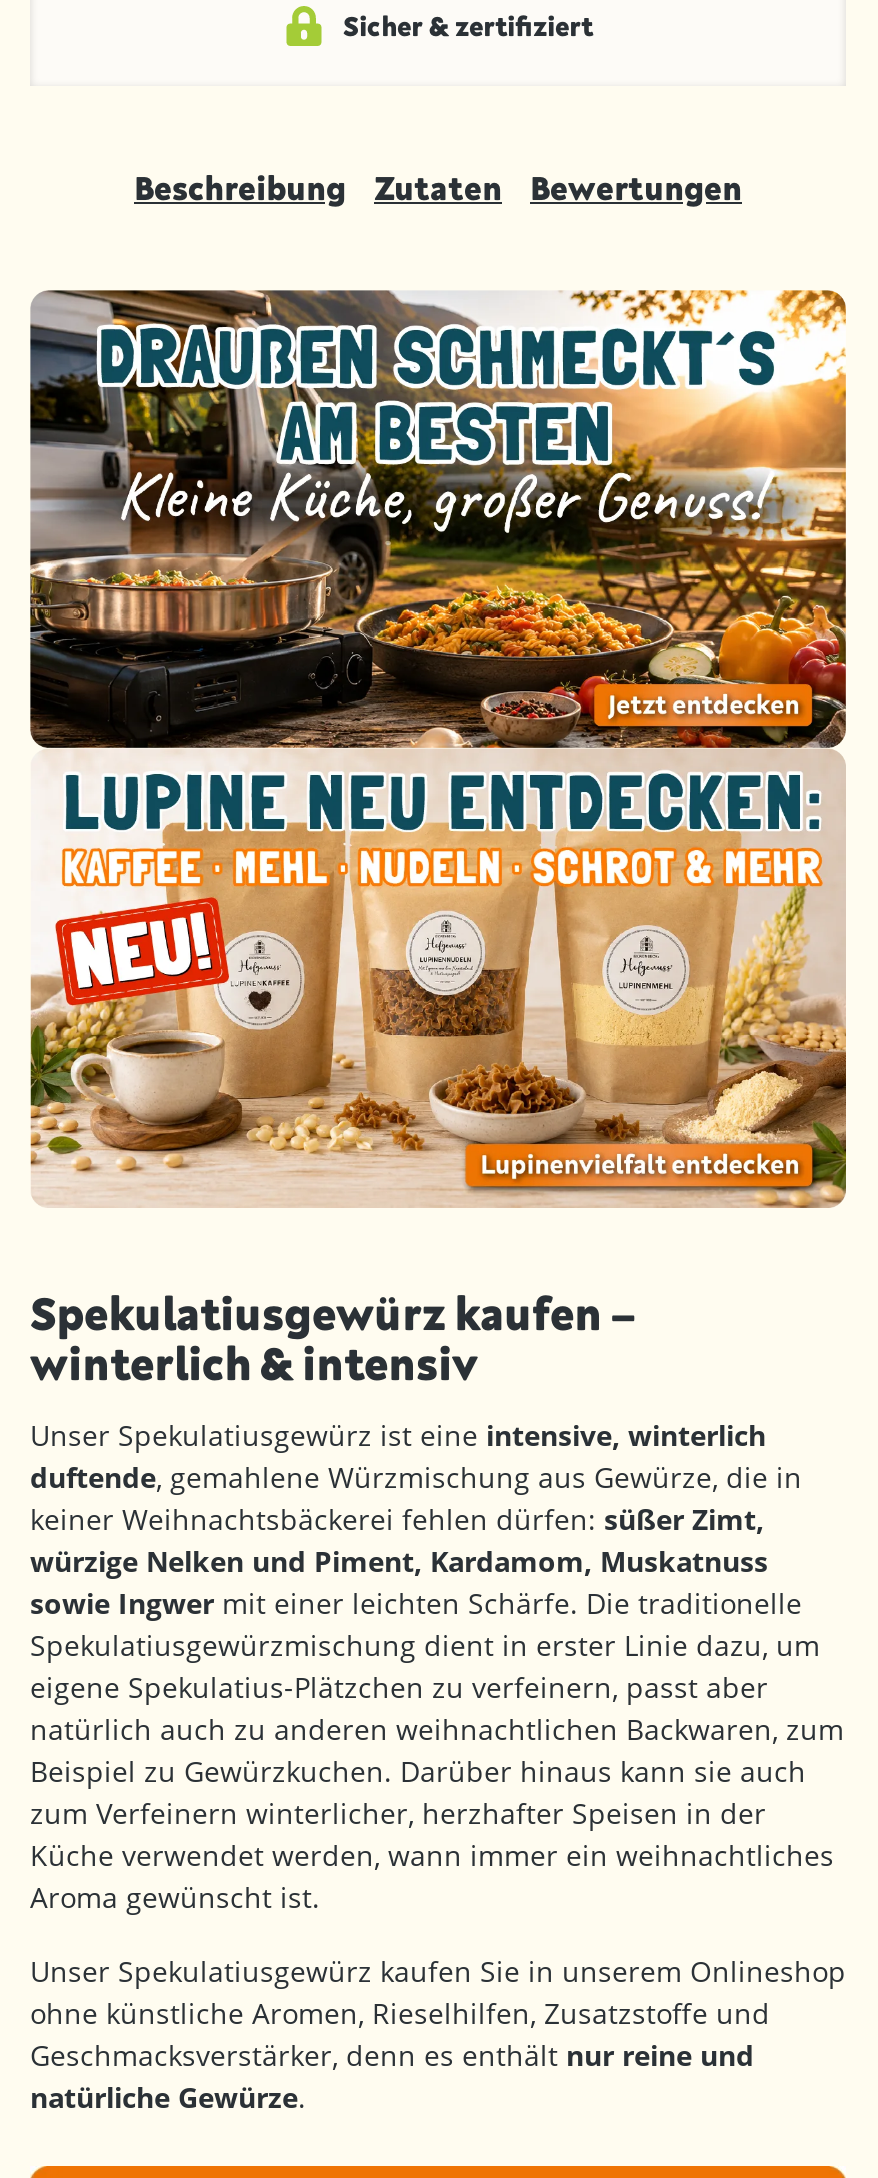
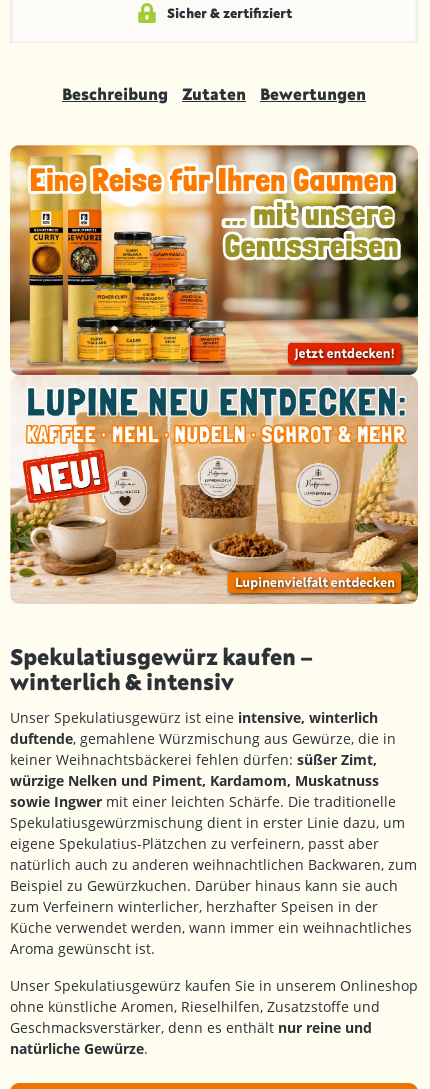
[28,288,848,750] [image] -> [9,144,419,376] [image]

